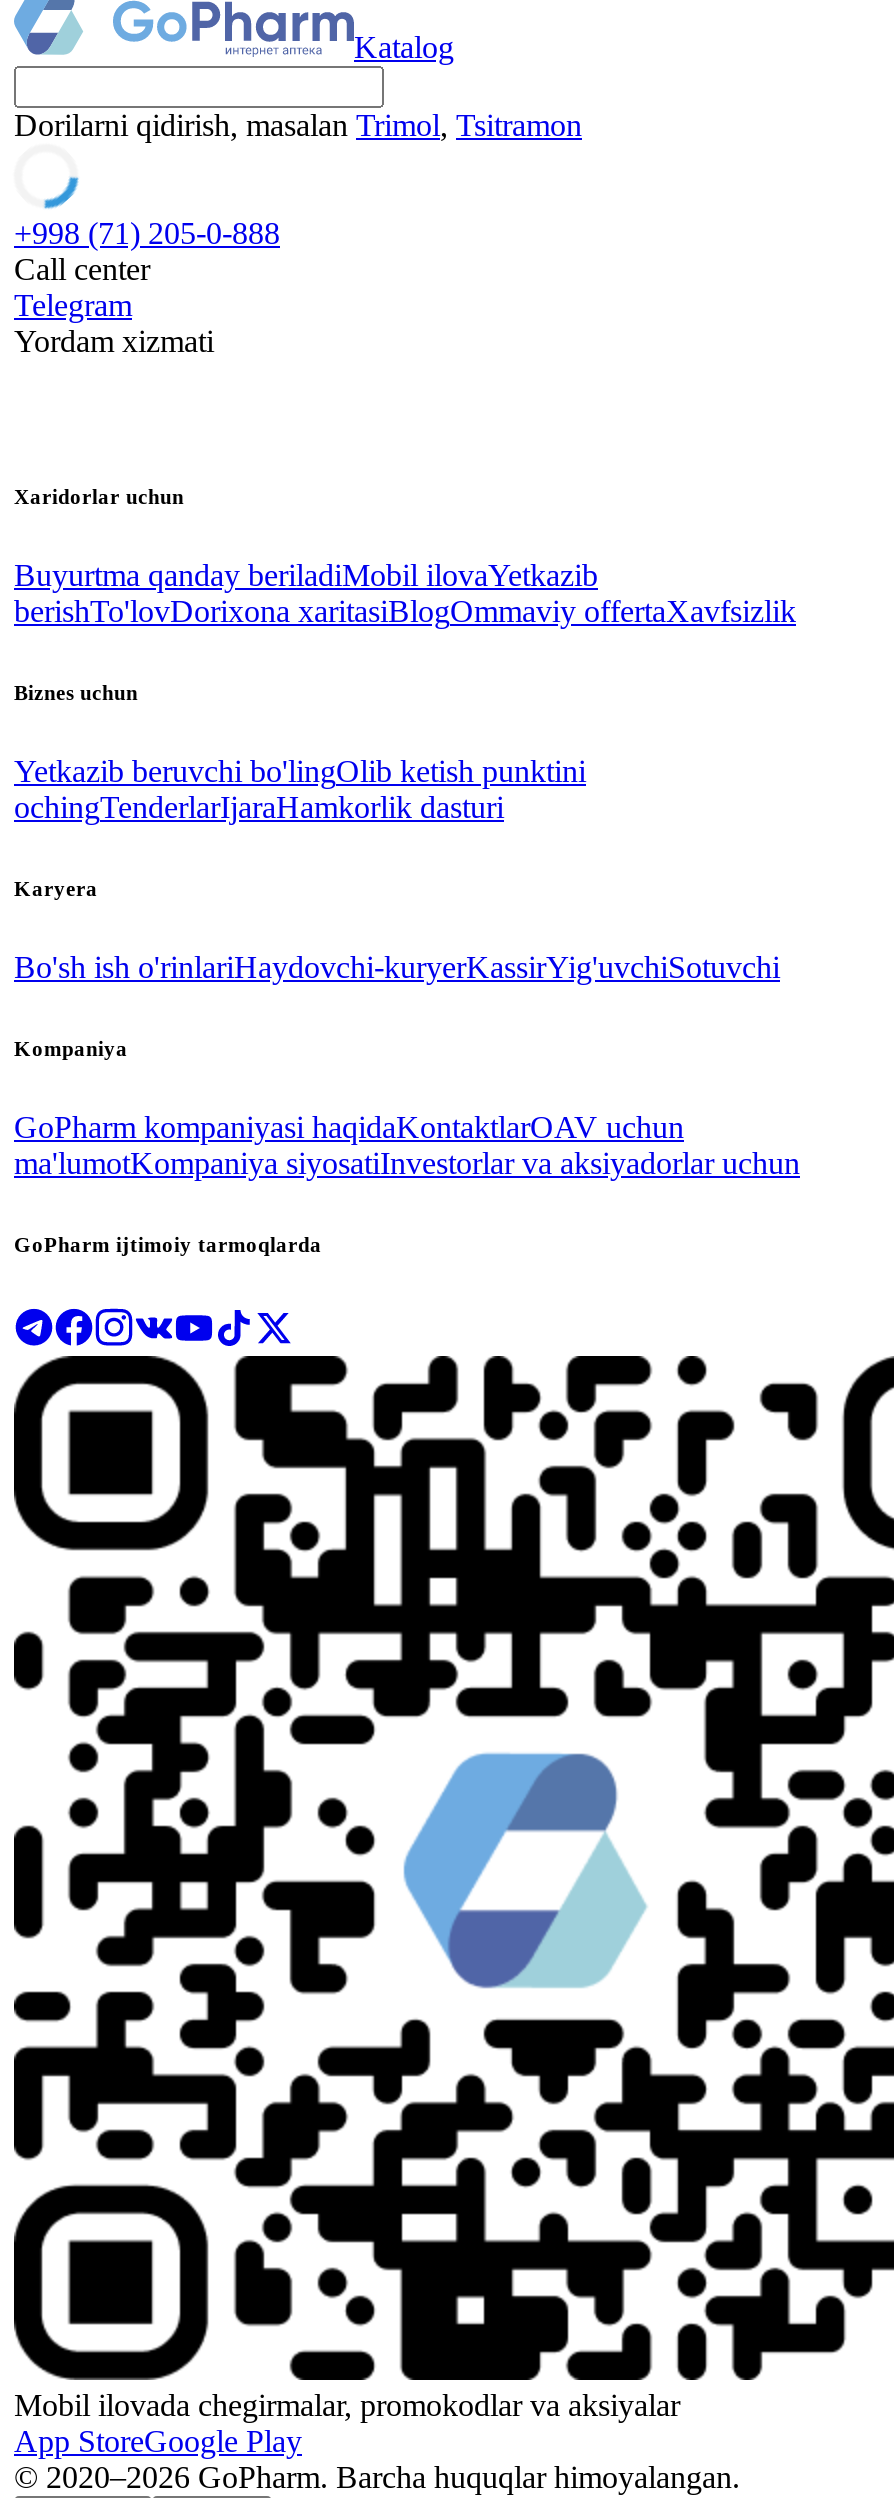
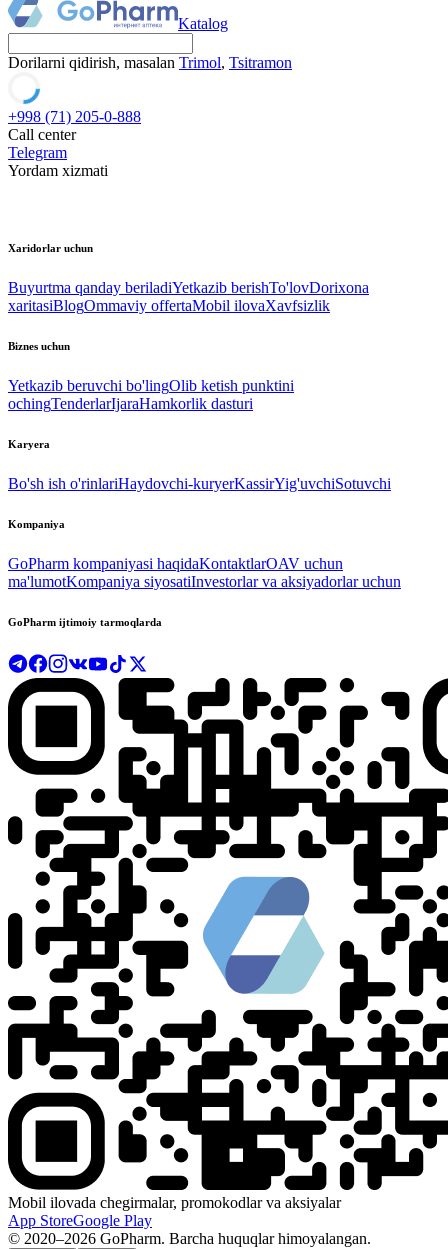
[14,558,796,628] Buyurtma qanday beriladiMobil ilovaYetkazib | berishTo'lovDorixona xaritasiBlogOmmaviy offertaXavfsizlik -> [8,279,369,314] Buyurtma qanday beriladiYetkazib berishTo'lovDorixona | xaritasiBlogOmmaviy offertaMobil ilovaXavfsizlik

